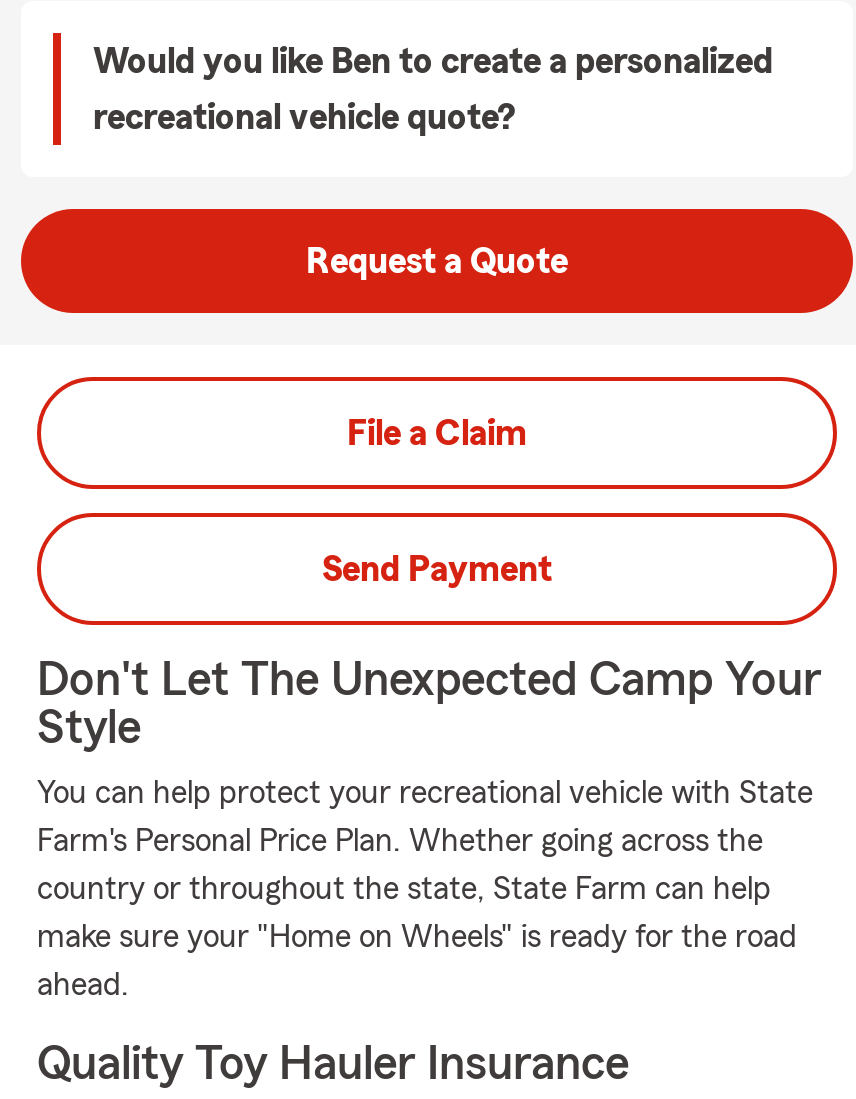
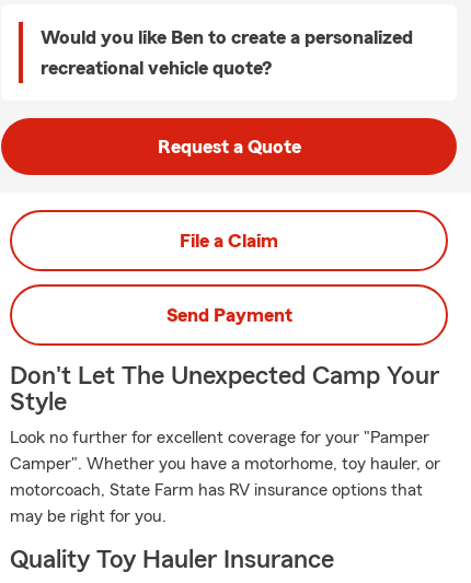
[37,777,813,1001] You can help protect your recreational vehicle with State | Farm's Personal Price Plan. Whether going across the | country or throughout the state, State Farm can help | make sure your "Home on Wheels" is ready for the road | ahead. -> [10,429,440,525] Look no further for excellent coverage for your "Pamper | Camper". Whether you have a motorhome, toy hauler, or | motorcoach, State Farm has RV insurance options that | may be right for you.

